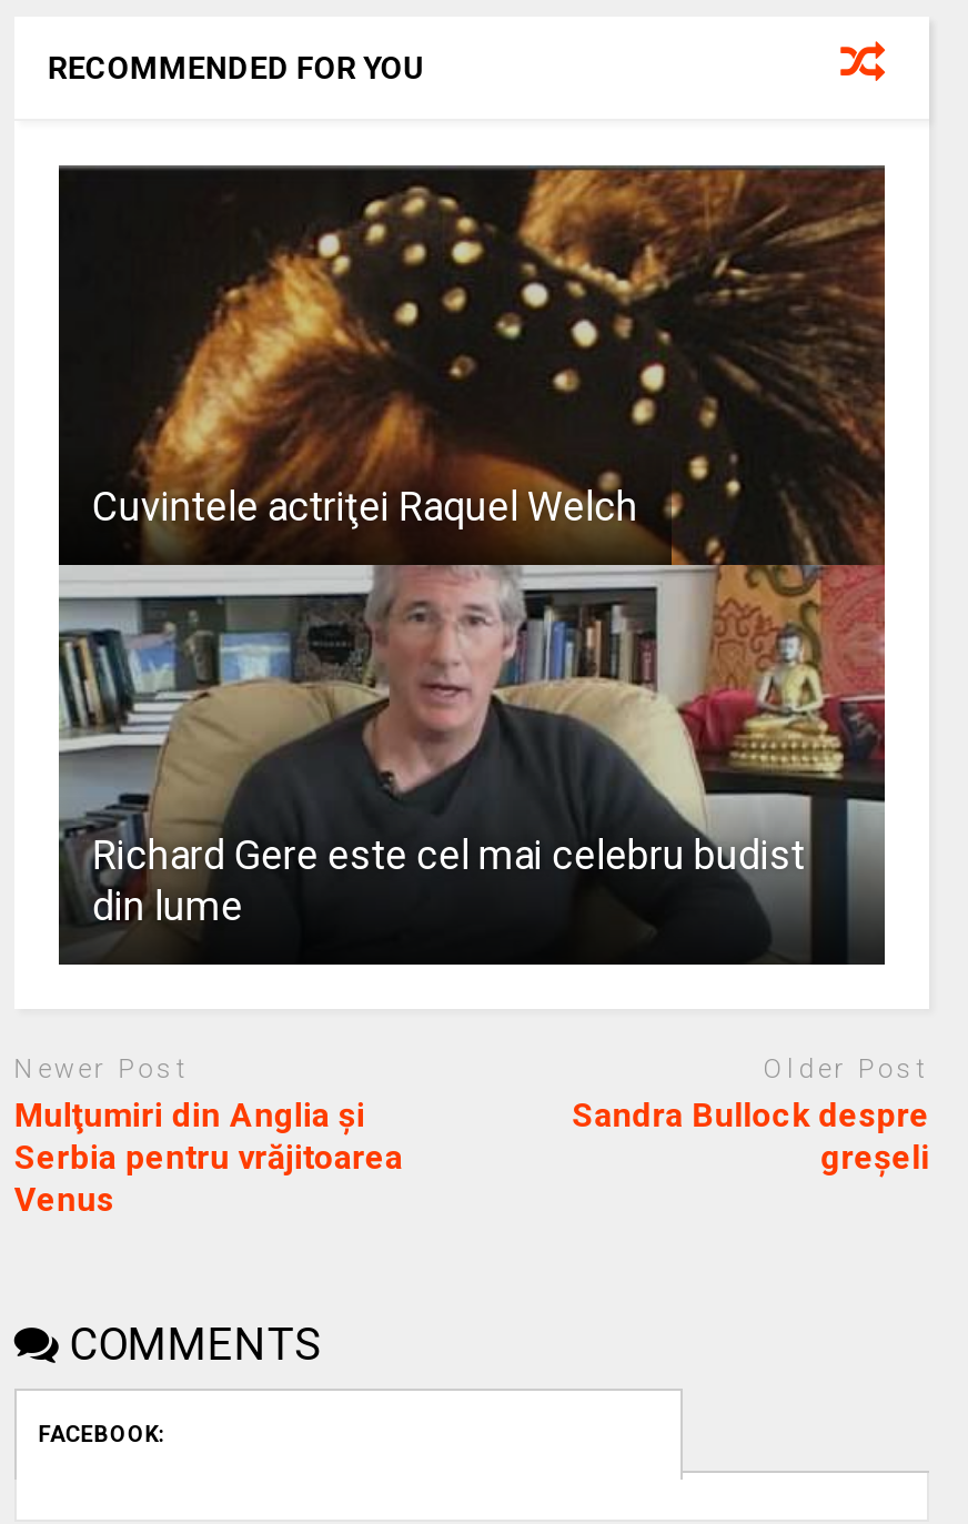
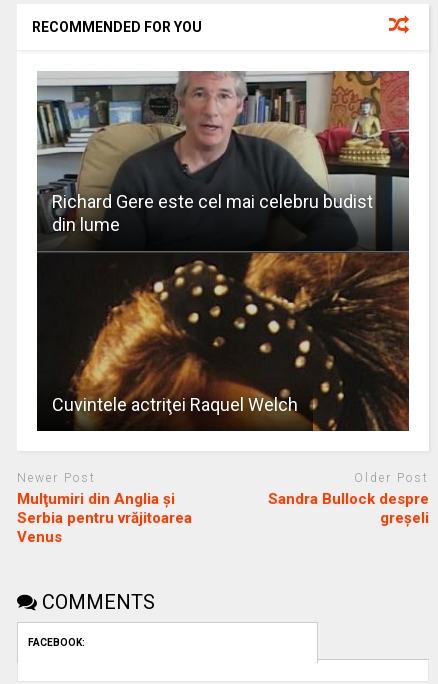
moved [57,165,887,567] -> [36,251,410,432]: [image] | Cuvintele actriţei Raquel Welch
moved [92,832,805,929] -> [52,191,373,235]: Richard Gere este cel mai celebru budist | din lume

